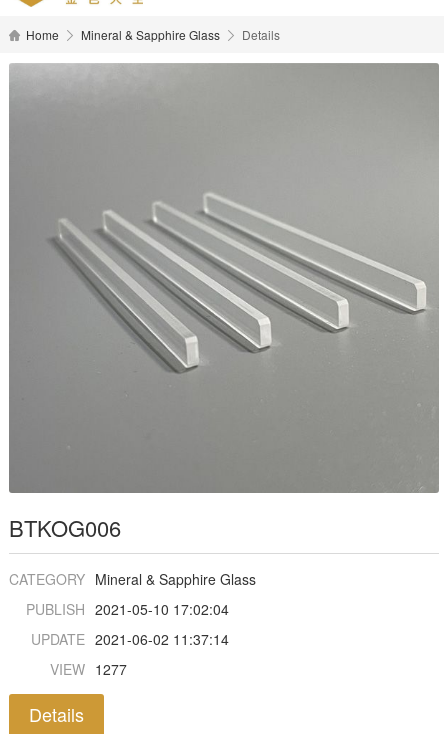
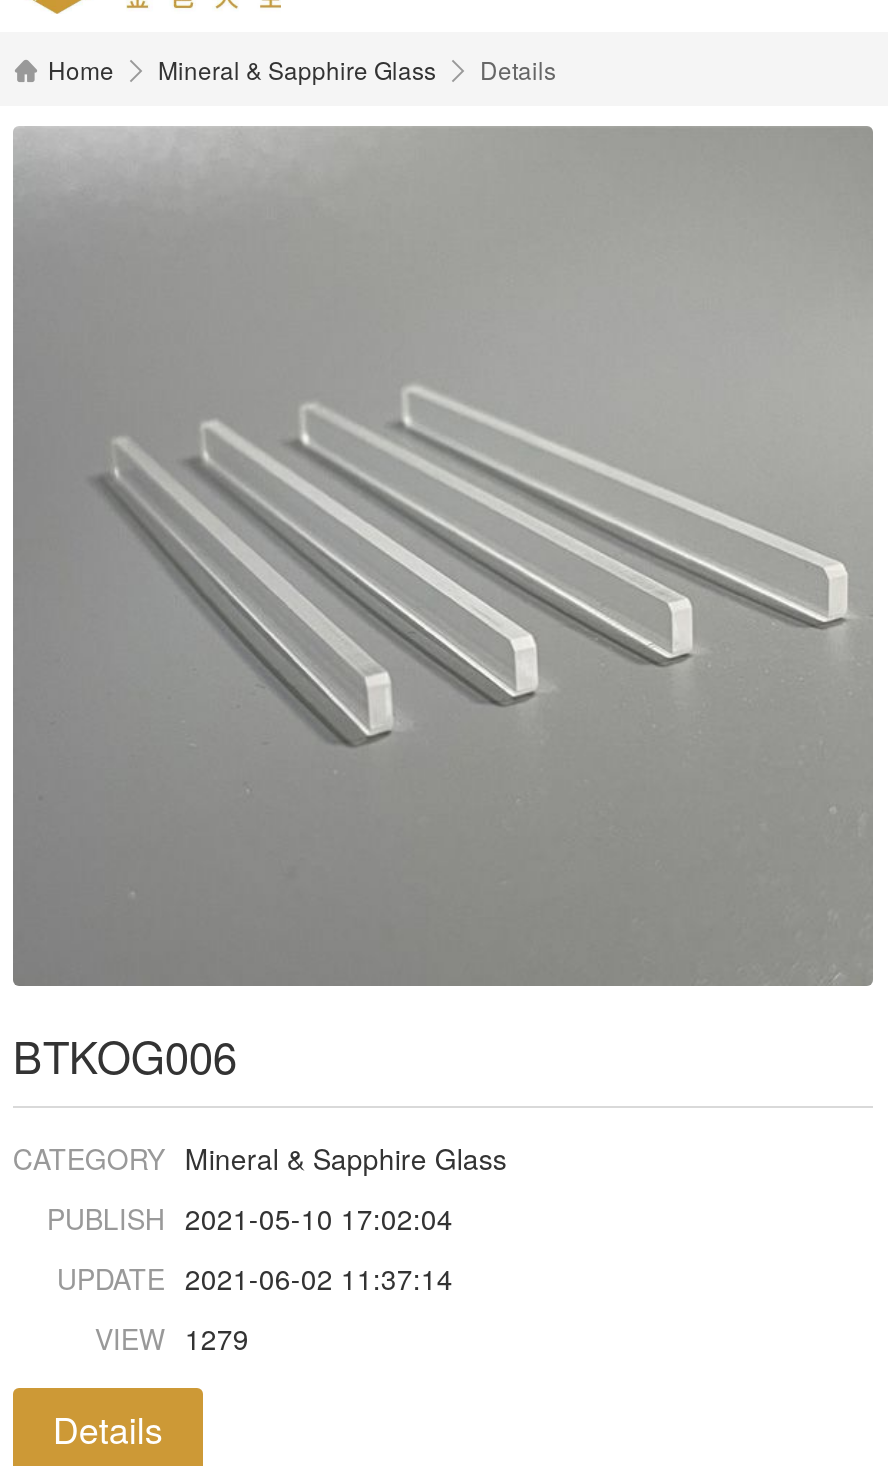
[50,659,127,679] VIEW 1277 -> [95,1318,249,1358] VIEW 1279

